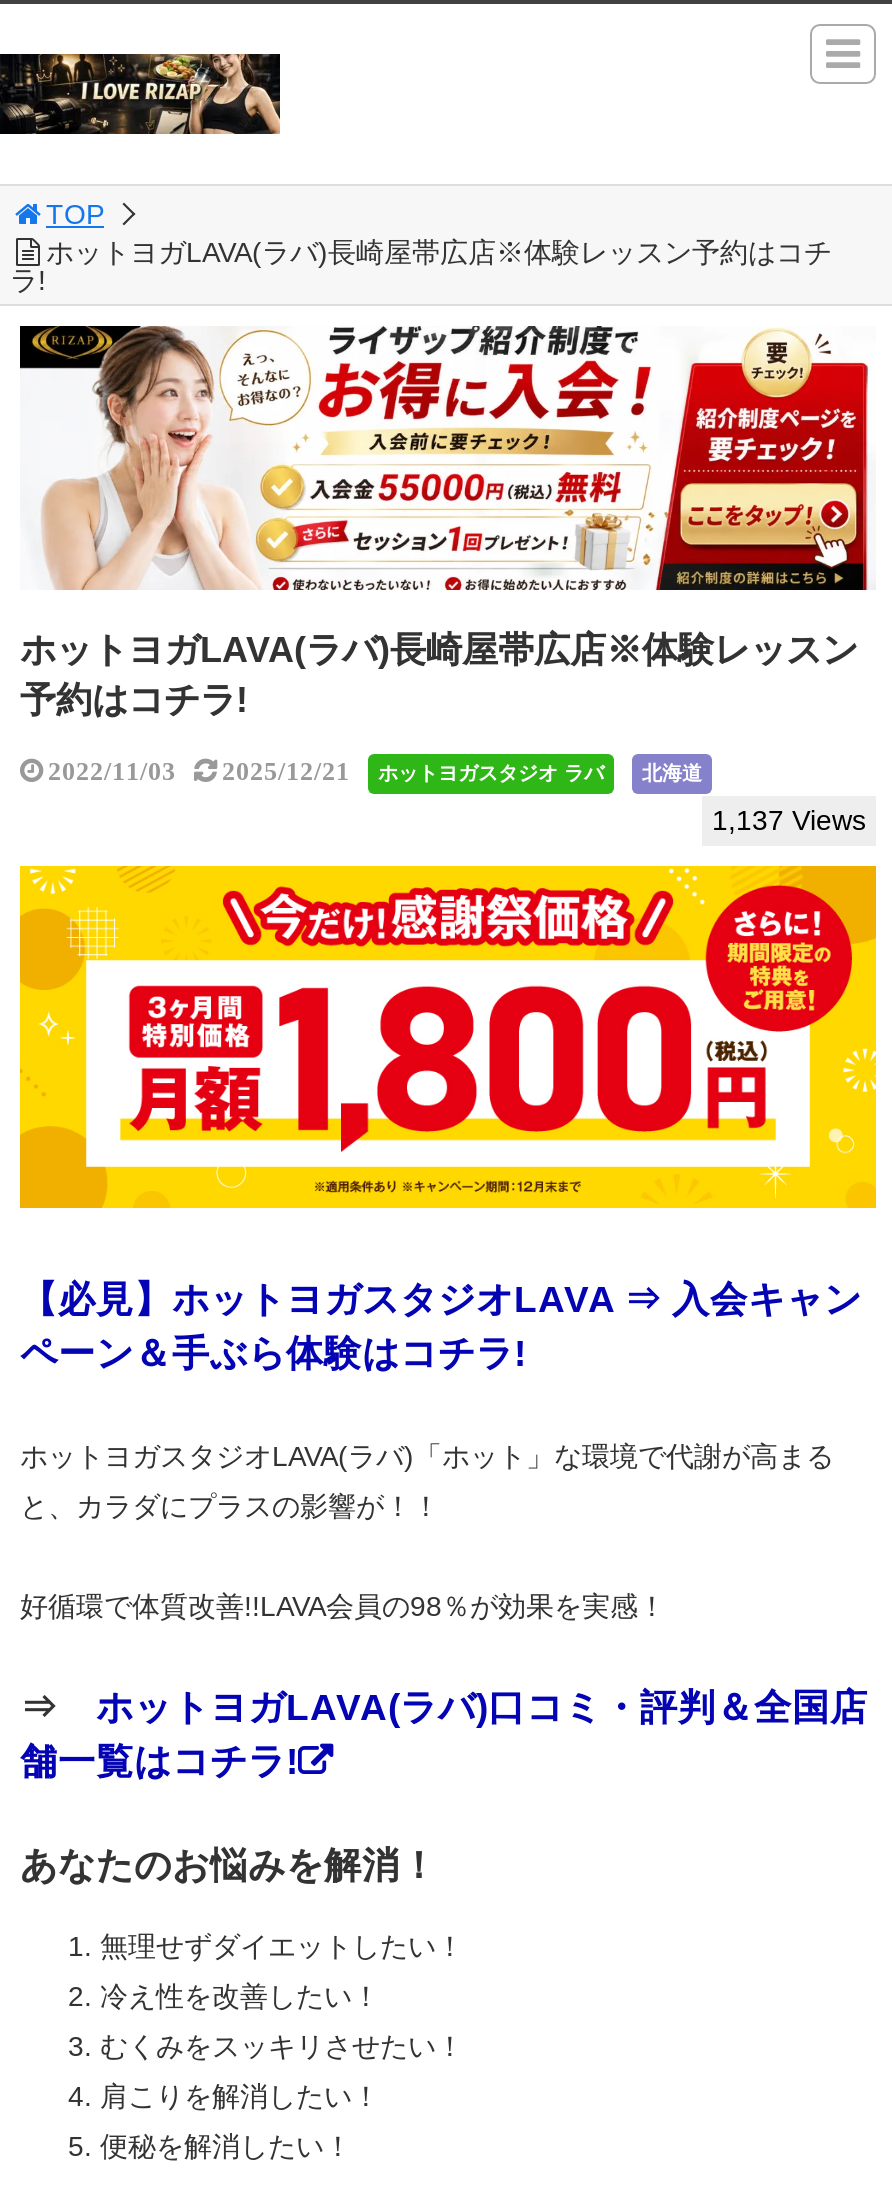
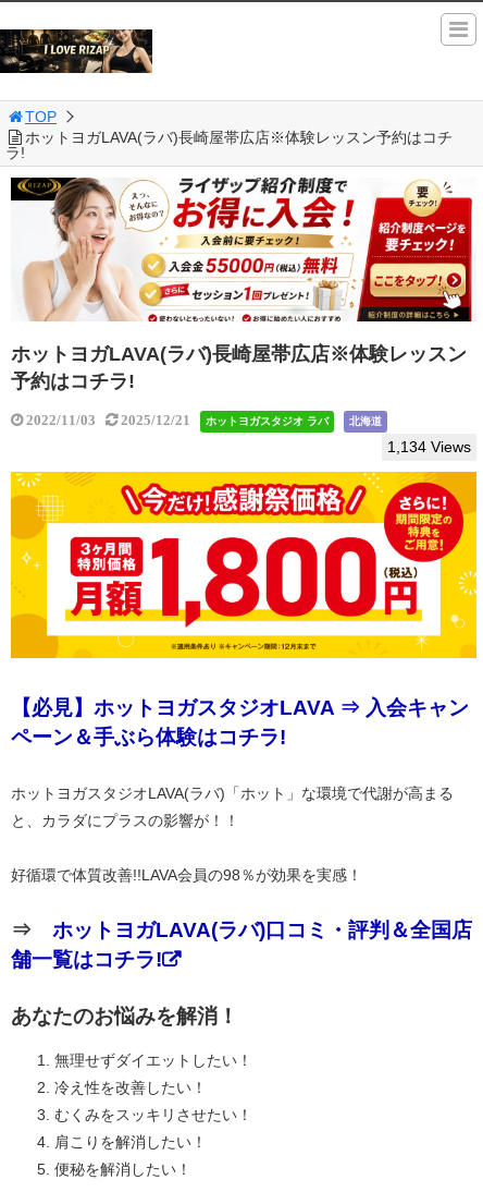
[712,803,866,835] 1,137 Views -> [387,438,471,455] 1,134 Views

